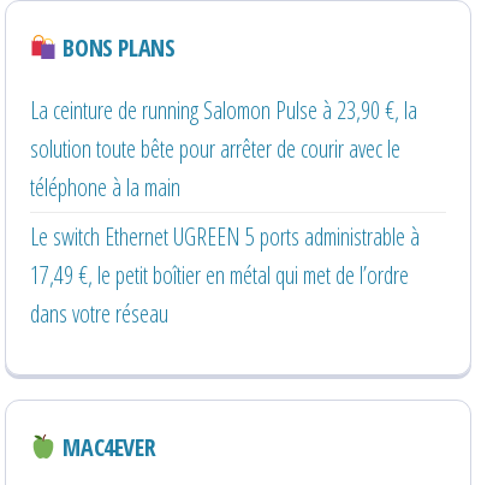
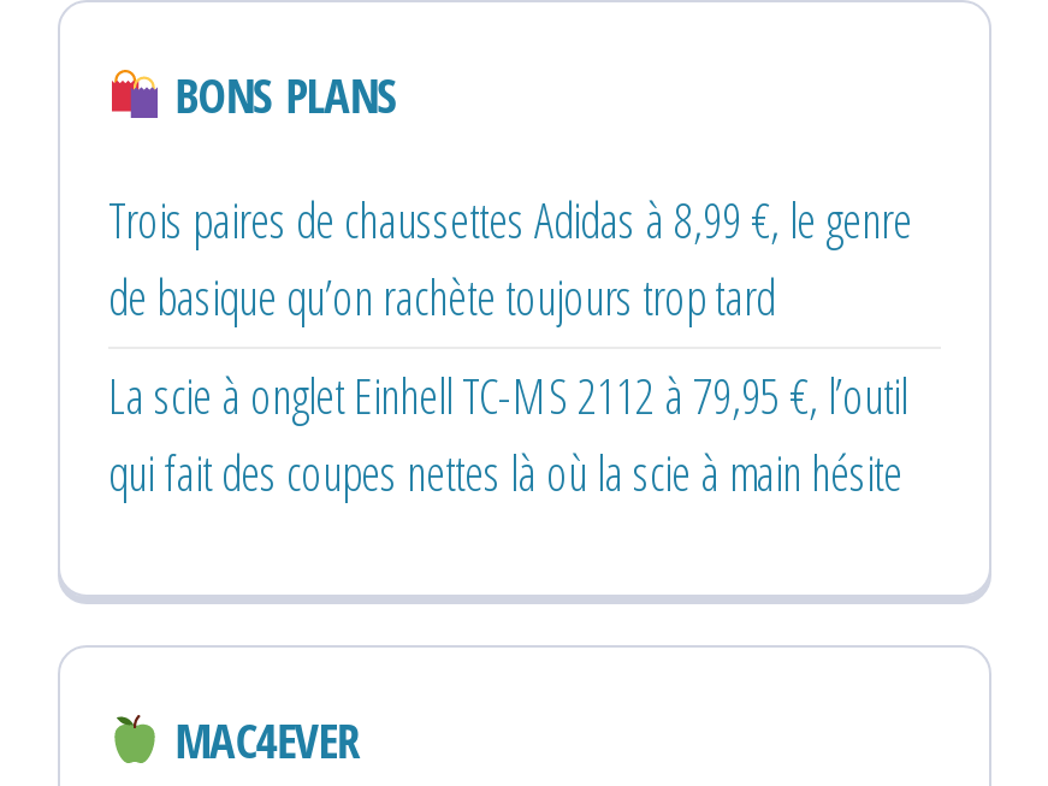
[30,94,417,203] La ceinture de running Salomon Pulse à 23,90 €, la | solution toute bête pour arrêter de courir avec le | téléphone à la main -> [108,188,912,330] Trois paires de chaussettes Adidas à 8,99 €, le genre | de basique qu’on rachète toujours trop tard
[30,220,420,330] Le switch Ethernet UGREEN 5 ports administrable à | 17,49 €, le petit boîtier en métal qui met de l’ordre | dans votre réseau -> [108,364,907,506] La scie à onglet Einhell TC-MS 2112 à 79,95 €, l’outil | qui fait des coupes nettes là où la scie à main hésite

